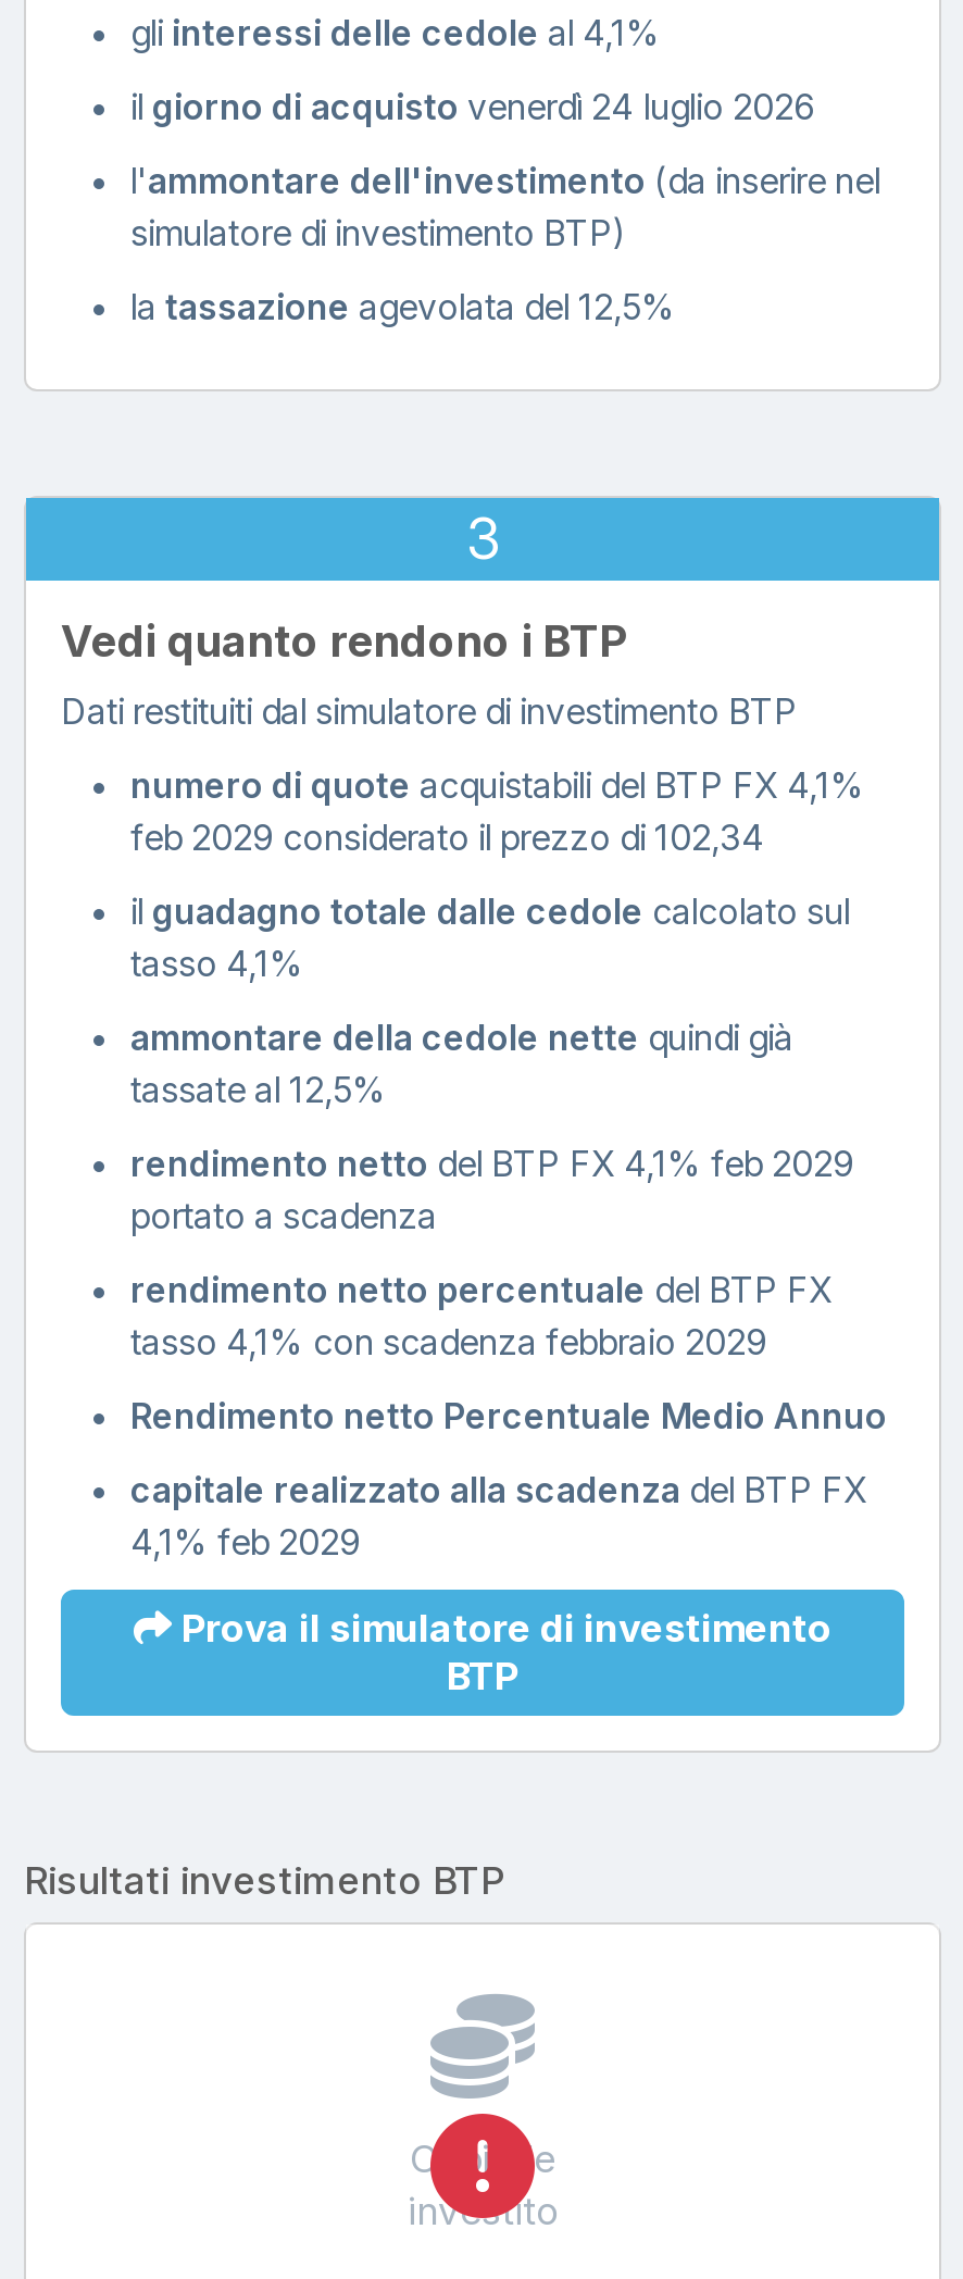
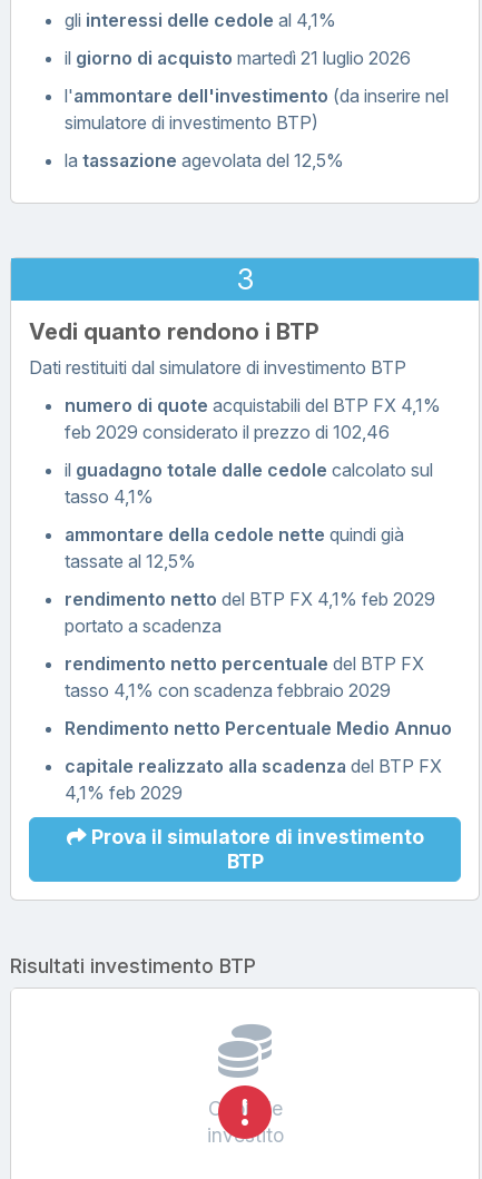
[130,85,815,128] il giorno di acquisto venerdì 24 luglio 2026 -> [65,47,411,69] il giorno di acquisto martedì 21 luglio 2026
[130,815,765,859] feb 2029 considerato il prezzo di 102,34 -> [65,421,390,443] feb 2029 considerato il prezzo di 102,46

